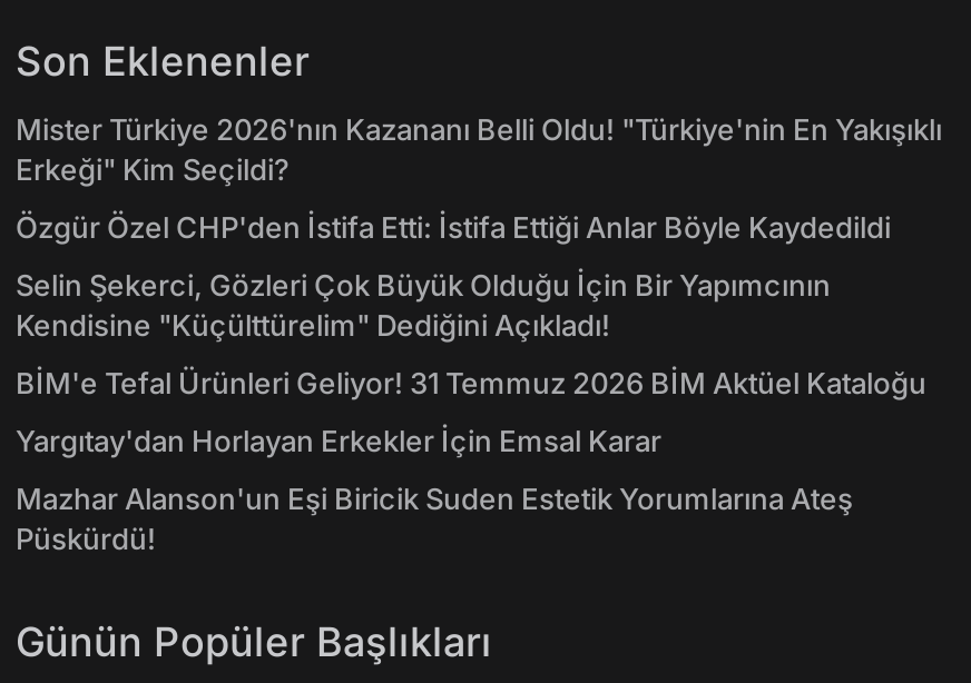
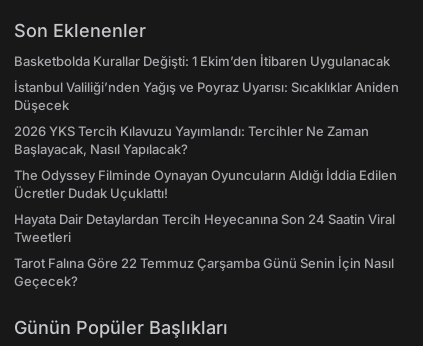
[16,112,942,188] Mister Türkiye 2026'nın Kazananı Belli Oldu! "Türkiye'nin En Yakışıklı | Erkeği" Kim Seçildi? -> [14,53,390,69] Basketbolda Kurallar Değişti: 1 Ekim’den İtibaren Uygulanacak
[16,210,891,246] Özgür Özel CHP'den İstifa Etti: İstifa Ettiği Anlar Böyle Kaydedildi -> [14,79,399,113] İstanbul Valiliği’nden Yağış ve Poyraz Uyarısı: Sıcaklıklar Aniden | Düşecek
[16,268,831,344] Selin Şekerci, Gözleri Çok Büyük Olduğu İçin Bir Yapımcının | Kendisine "Küçülttürelim" Dediğini Açıkladı! -> [14,123,369,157] 2026 YKS Tercih Kılavuzu Yayımlandı: Tercihler Ne Zaman | Başlayacak, Nasıl Yapılacak?
[16,366,926,401] BİM'e Tefal Ürünleri Geliyor! 31 Temmuz 2026 BİM Aktüel Kataloğu -> [14,167,397,201] The Odyssey Filminde Oynayan Oyuncuların Aldığı İddia Edilen | Ücretler Dudak Uçuklattı!
[16,424,661,459] Yargıtay'dan Horlayan Erkekler İçin Emsal Karar -> [14,211,395,245] Hayata Dair Detaylardan Tercih Heyecanına Son 24 Saatin Viral | Tweetleri
[16,481,853,557] Mazhar Alanson'un Eşi Biricik Suden Estetik Yorumlarına Ateş | Püskürdü! -> [14,255,394,289] Tarot Falına Göre 22 Temmuz Çarşamba Günü Senin İçin Nasıl | Geçecek?

